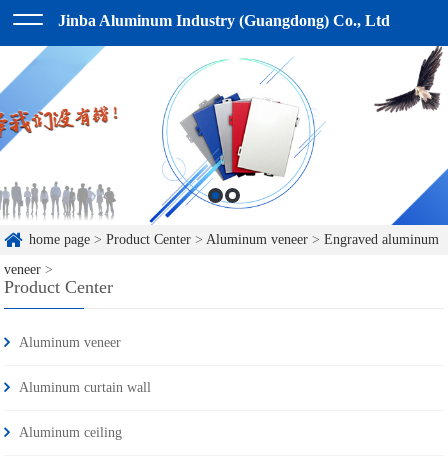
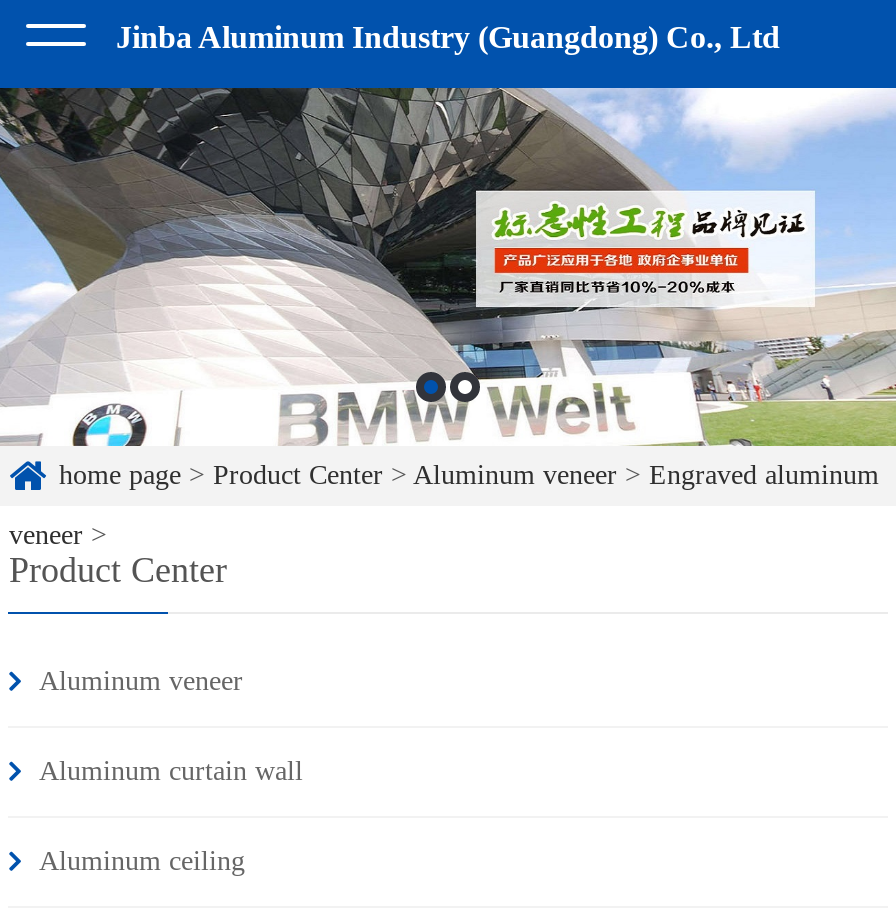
[3,45,445,226] [image] -> [6,86,890,448] [image]

